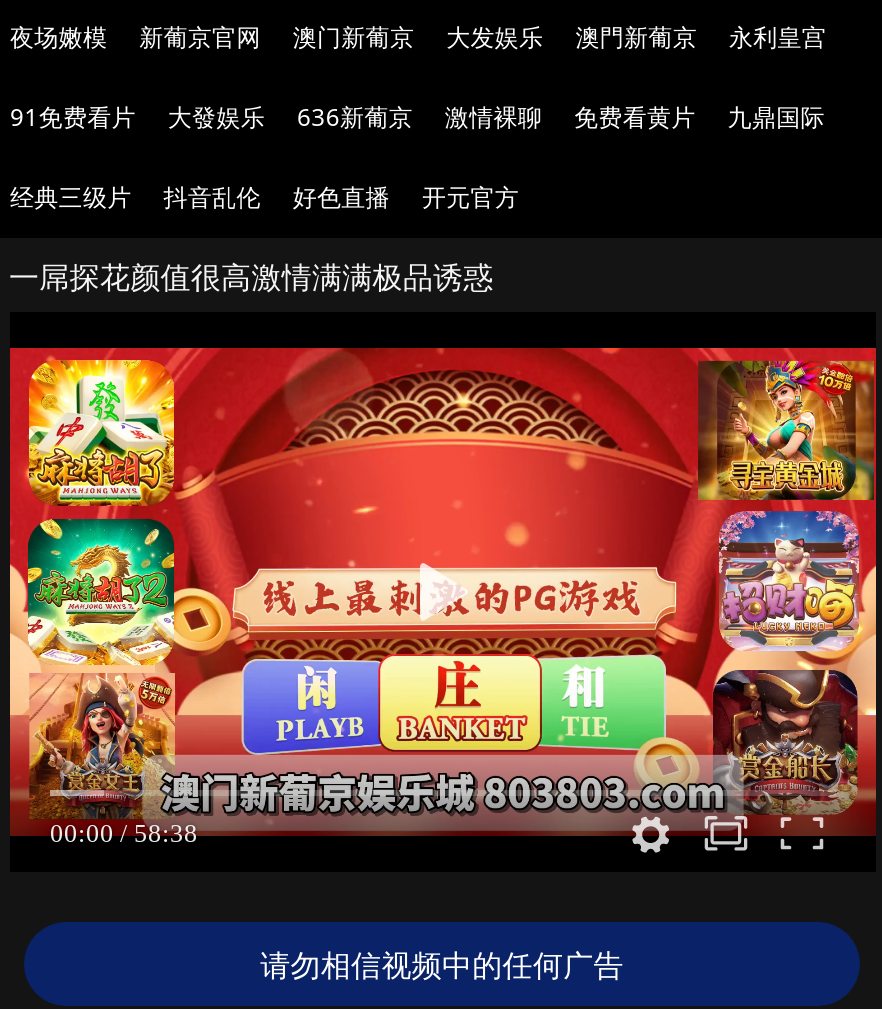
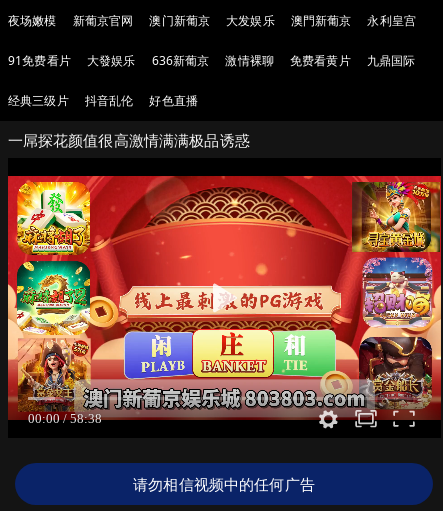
[422,180,519,214] 开元官方 -> none

